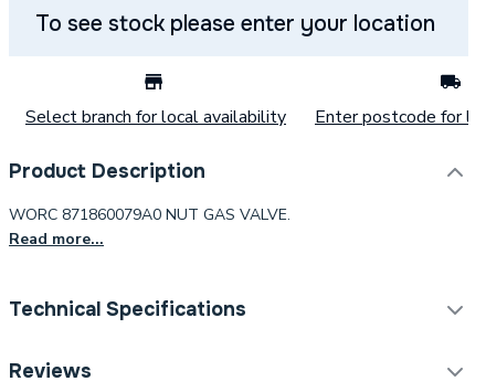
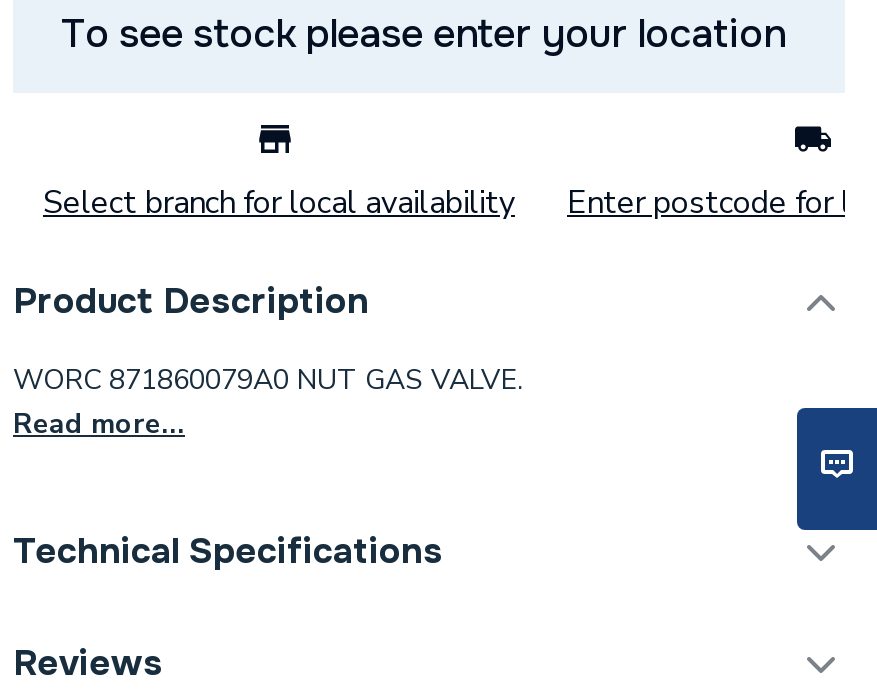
none -> [795,405,871,533] [image]

